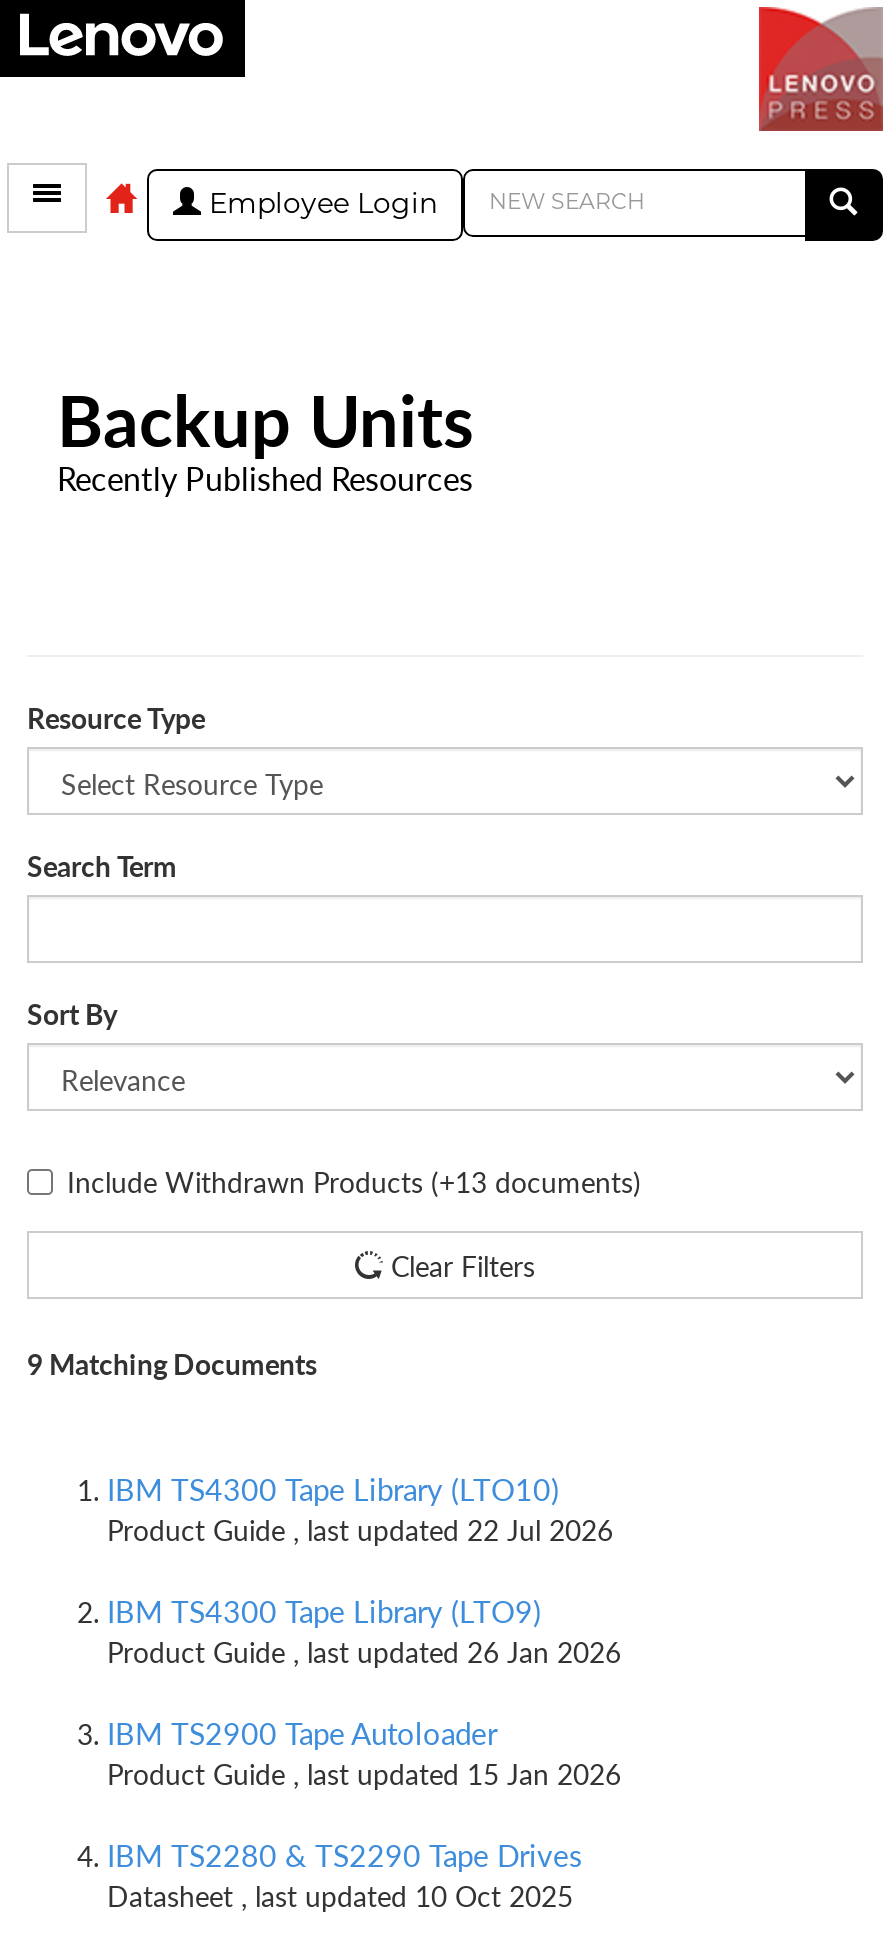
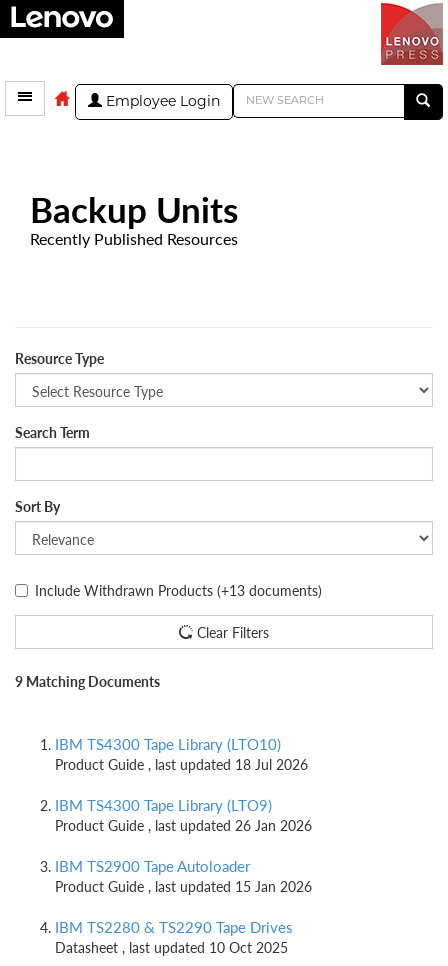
[107,1509,613,1549] Product Guide , last updated 22 Jul 2026 -> [55,754,308,774] Product Guide , last updated 18 Jul 2026

